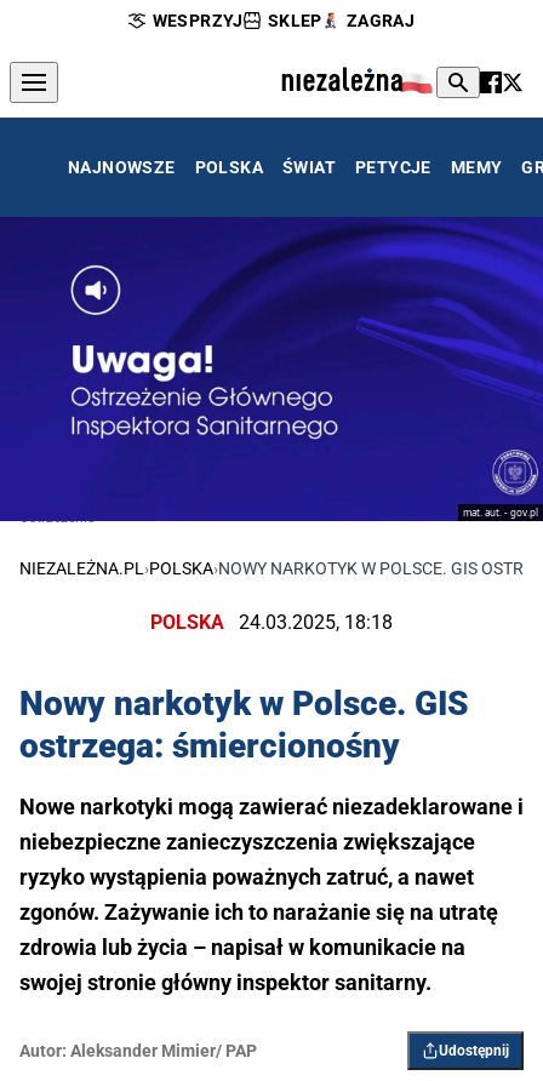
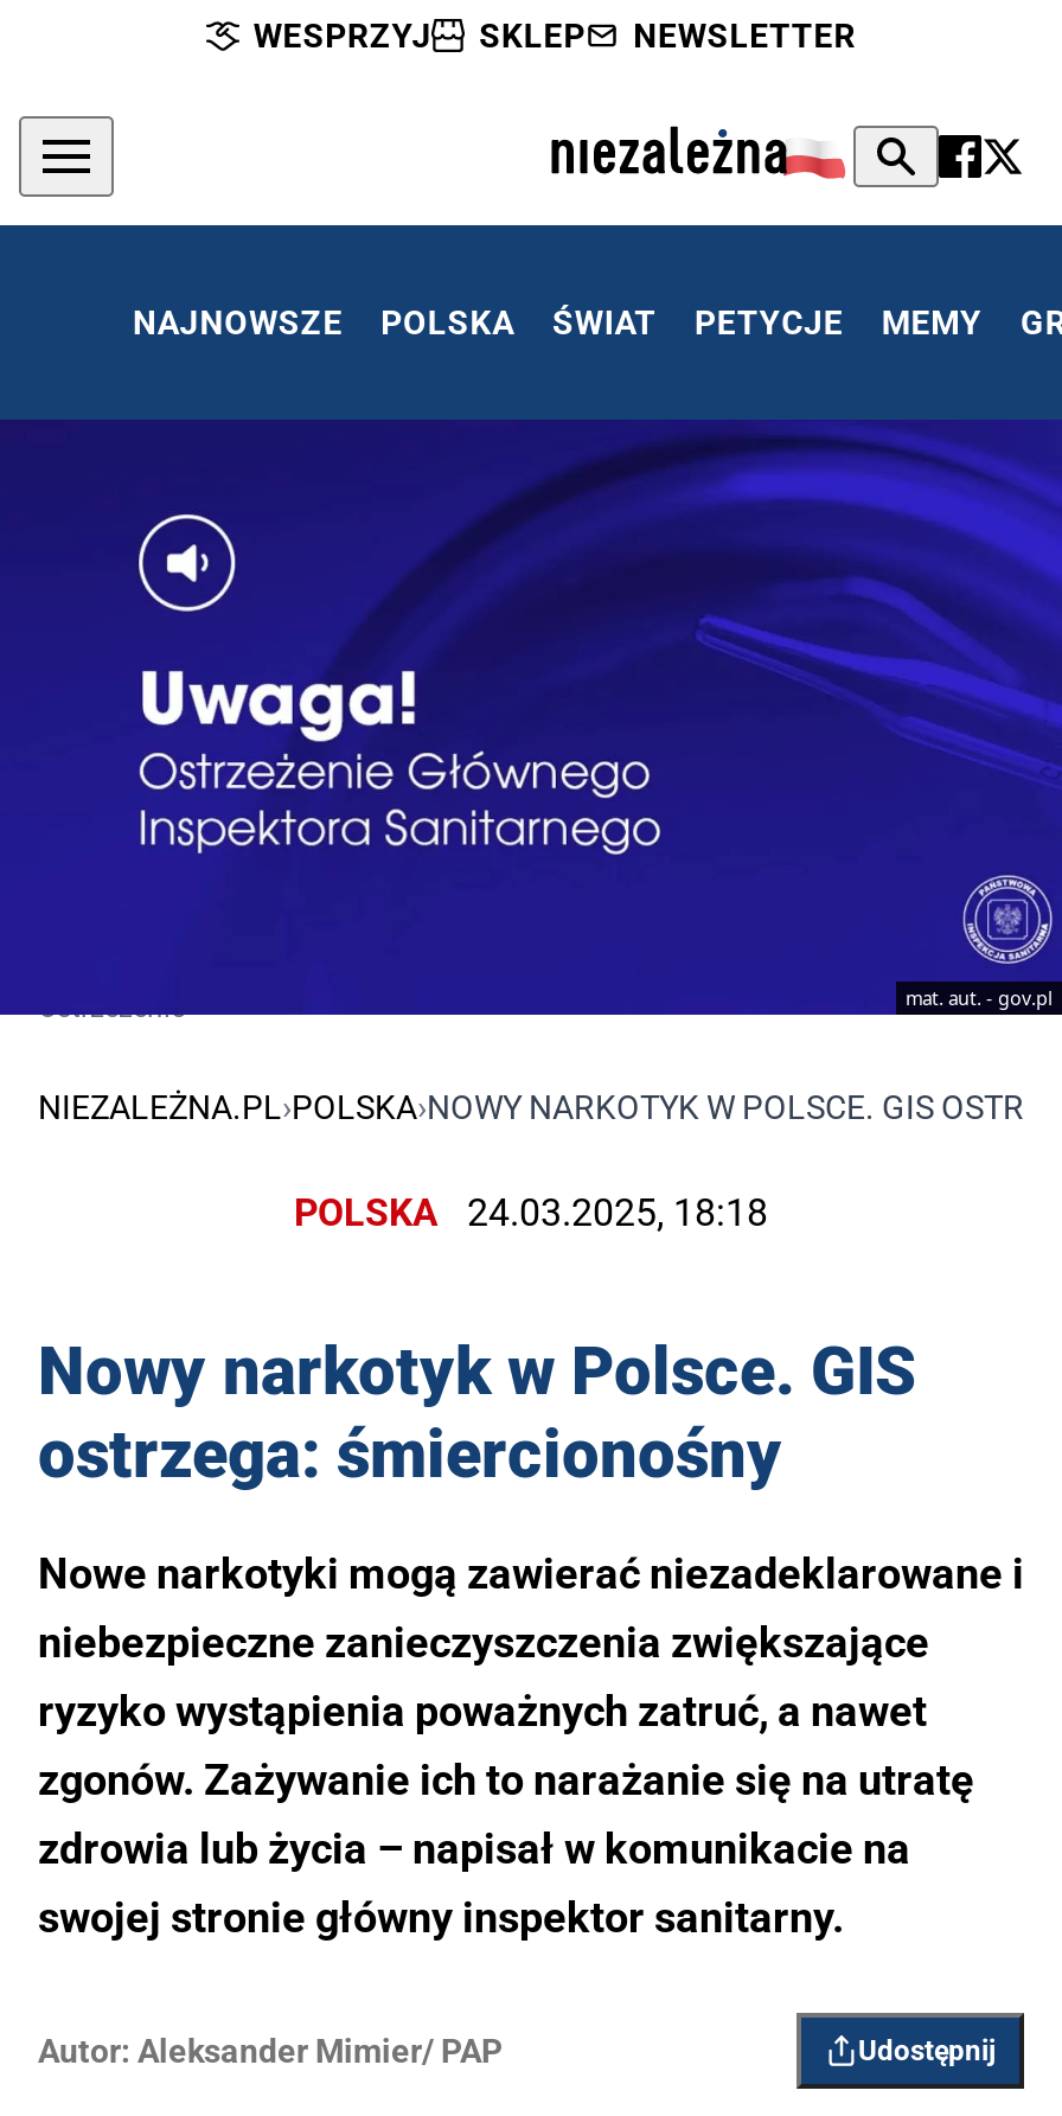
[347,11,415,30] ZAGRAJ -> [633,17,856,55] NEWSLETTER

